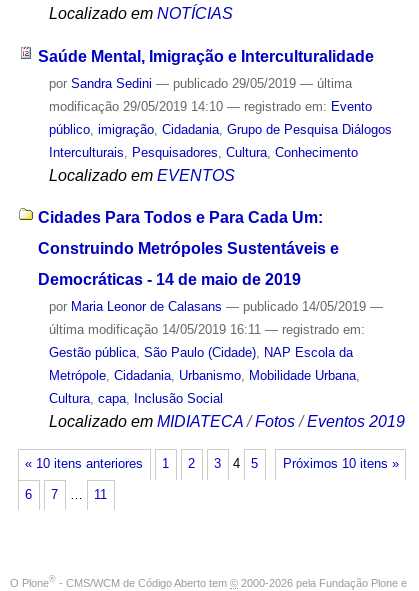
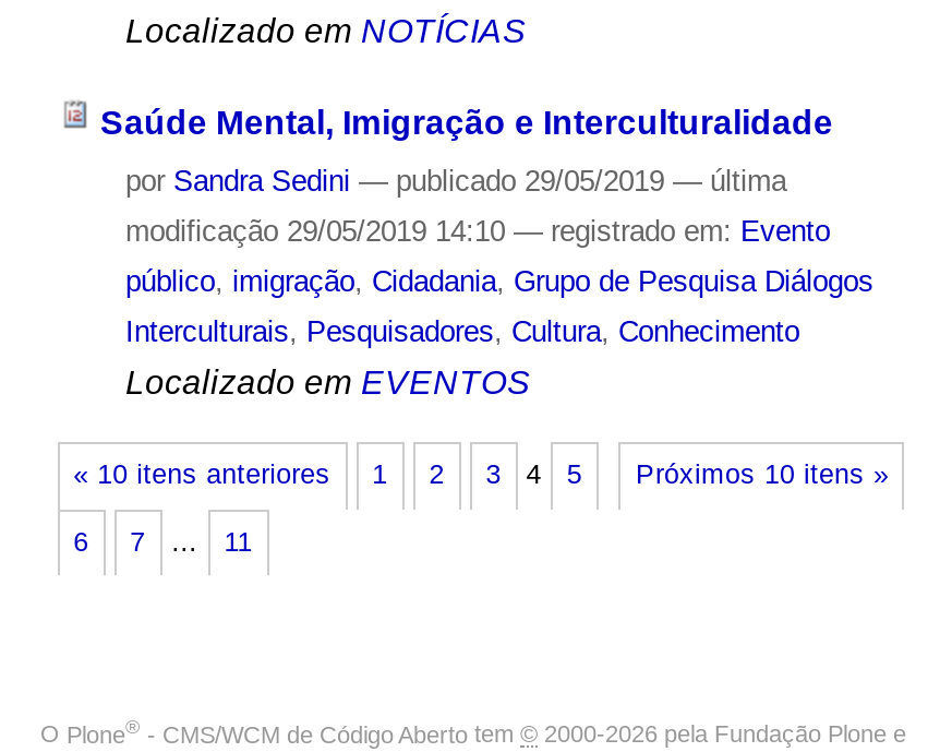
[37,209,405,430] Cidades Para Todos e Para Cada Um: | Construindo Metrópoles Sustentáveis e | Democráticas - 14 de maio de 2019 | por Maria Leonor de Calasans — publicado 14/05/2019 — | última modificação 14/05/2019 16:11 — registrado em: | Gestão pública, São Paulo (Cidade), NAP Escola da | Metrópole, Cidadania, Urbanismo, Mobilidade Urbana, | Cultura, capa, Inclusão Social | Localizado em MIDIATECA /Fotos /Eventos 2019 -> none

